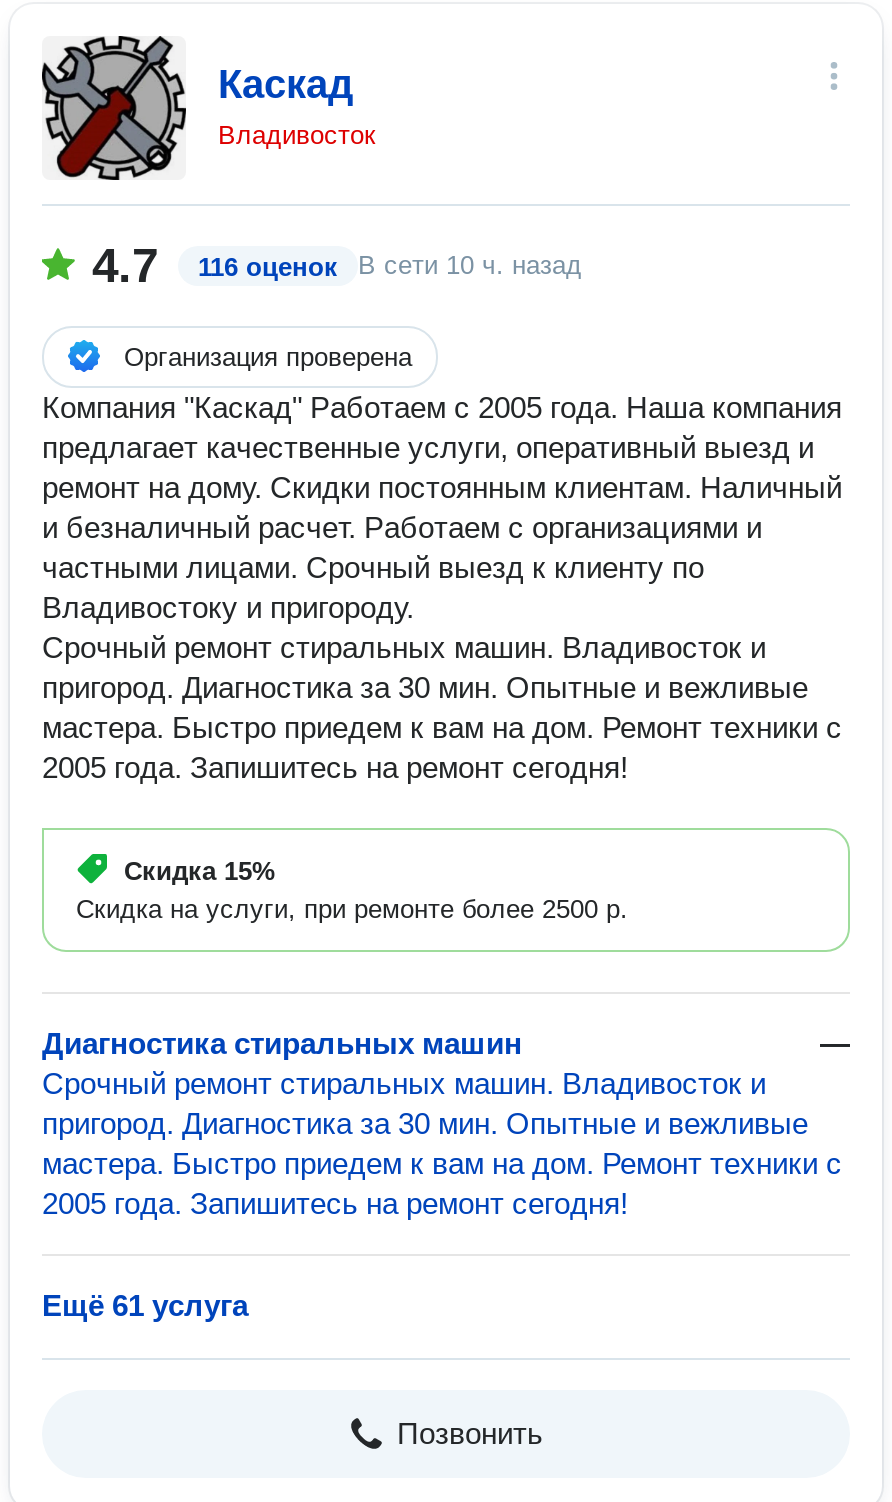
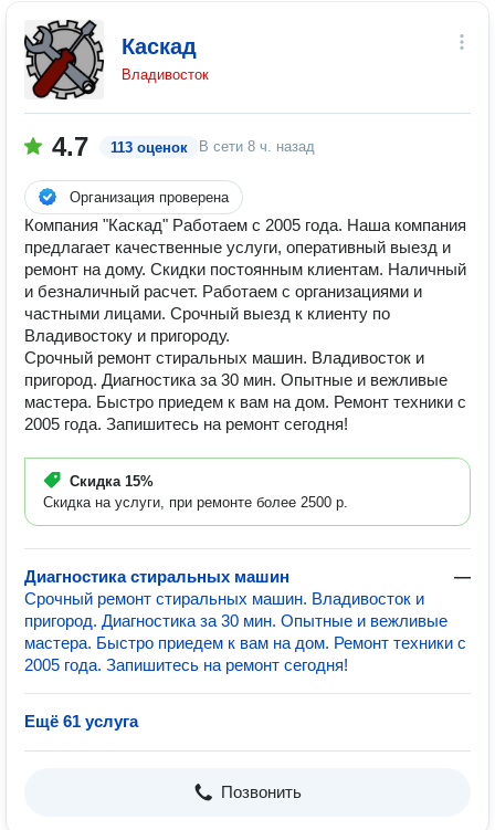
[198,252,338,282] 116 оценок -> [110,139,188,156] 113 оценок
[358,250,582,280] В сети 10 ч. назад -> [199,138,315,155] В сети 8 ч. назад

